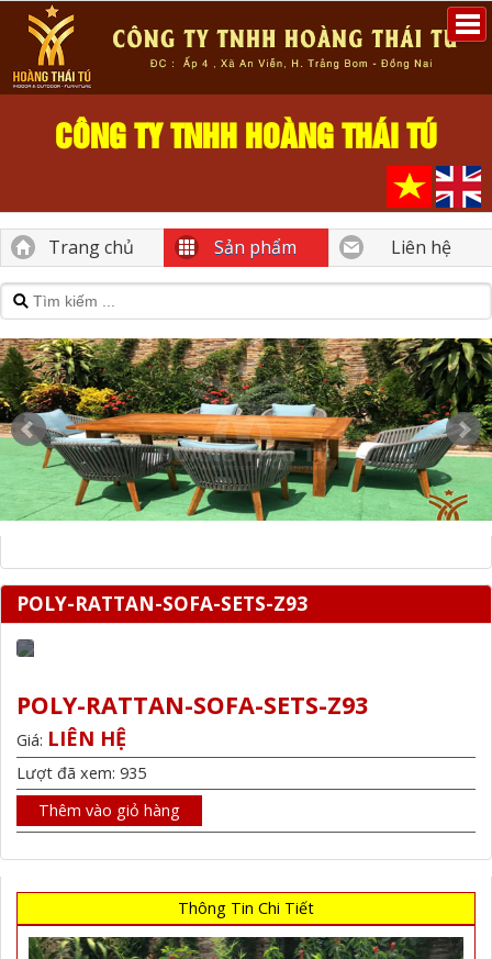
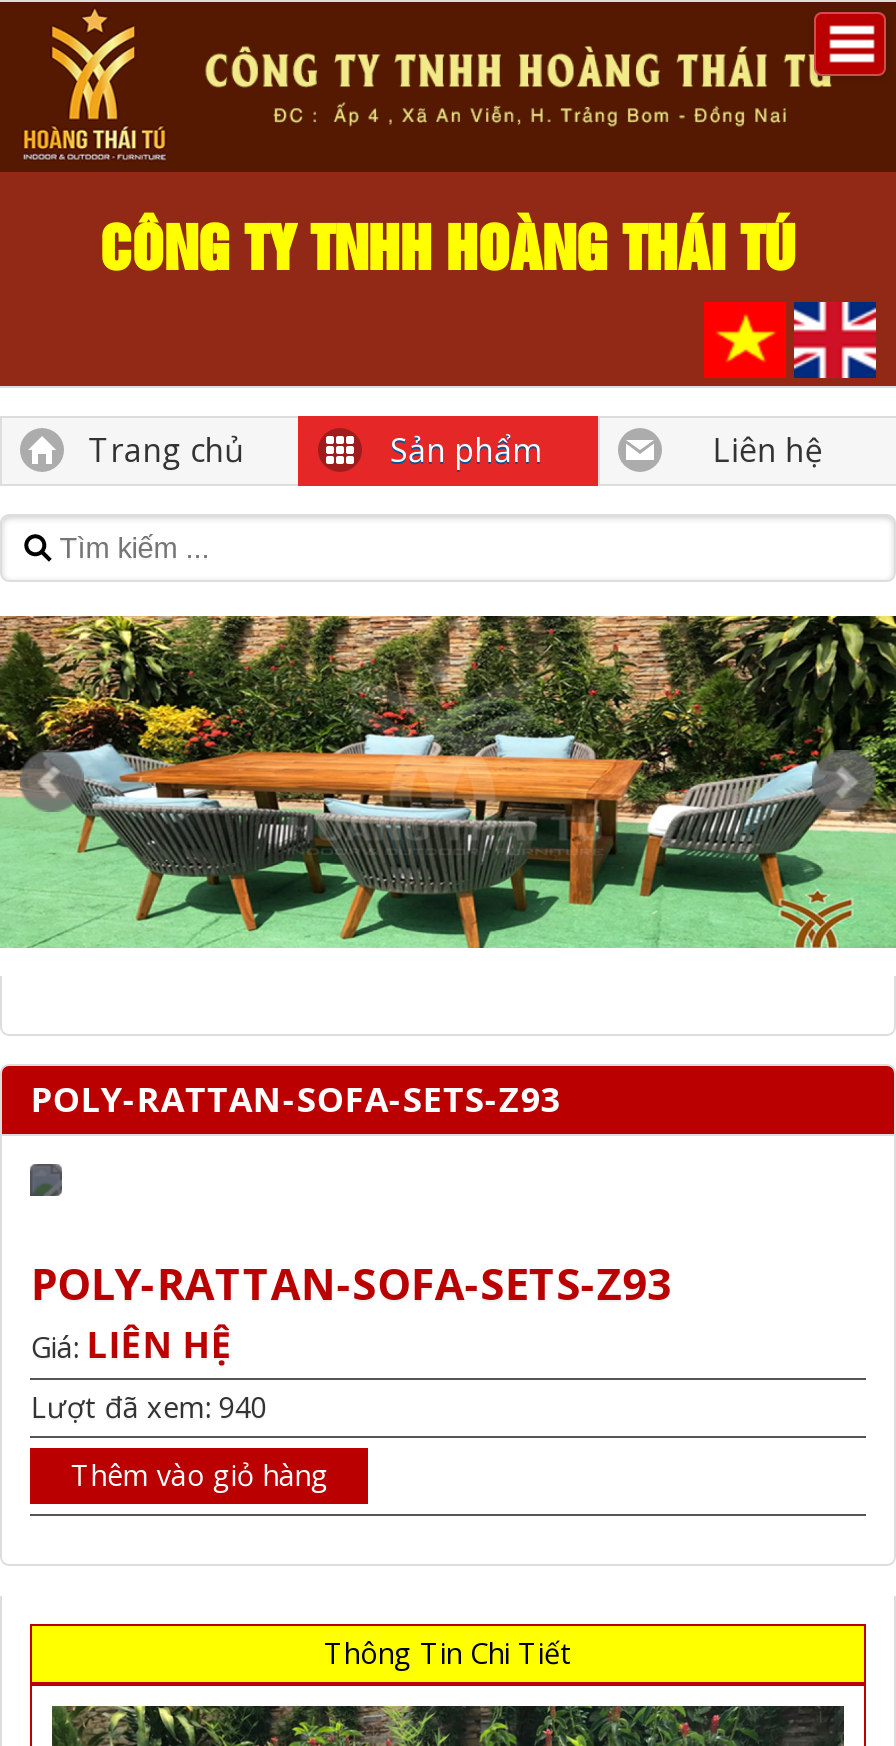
[17,762,147,783] Lượt đã xem: 935 -> [31,1388,267,1426] Lượt đã xem: 940

